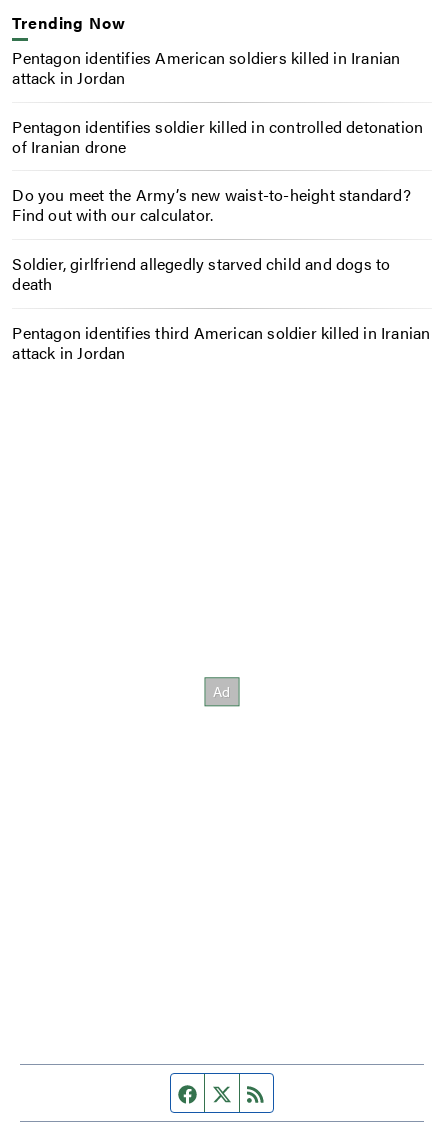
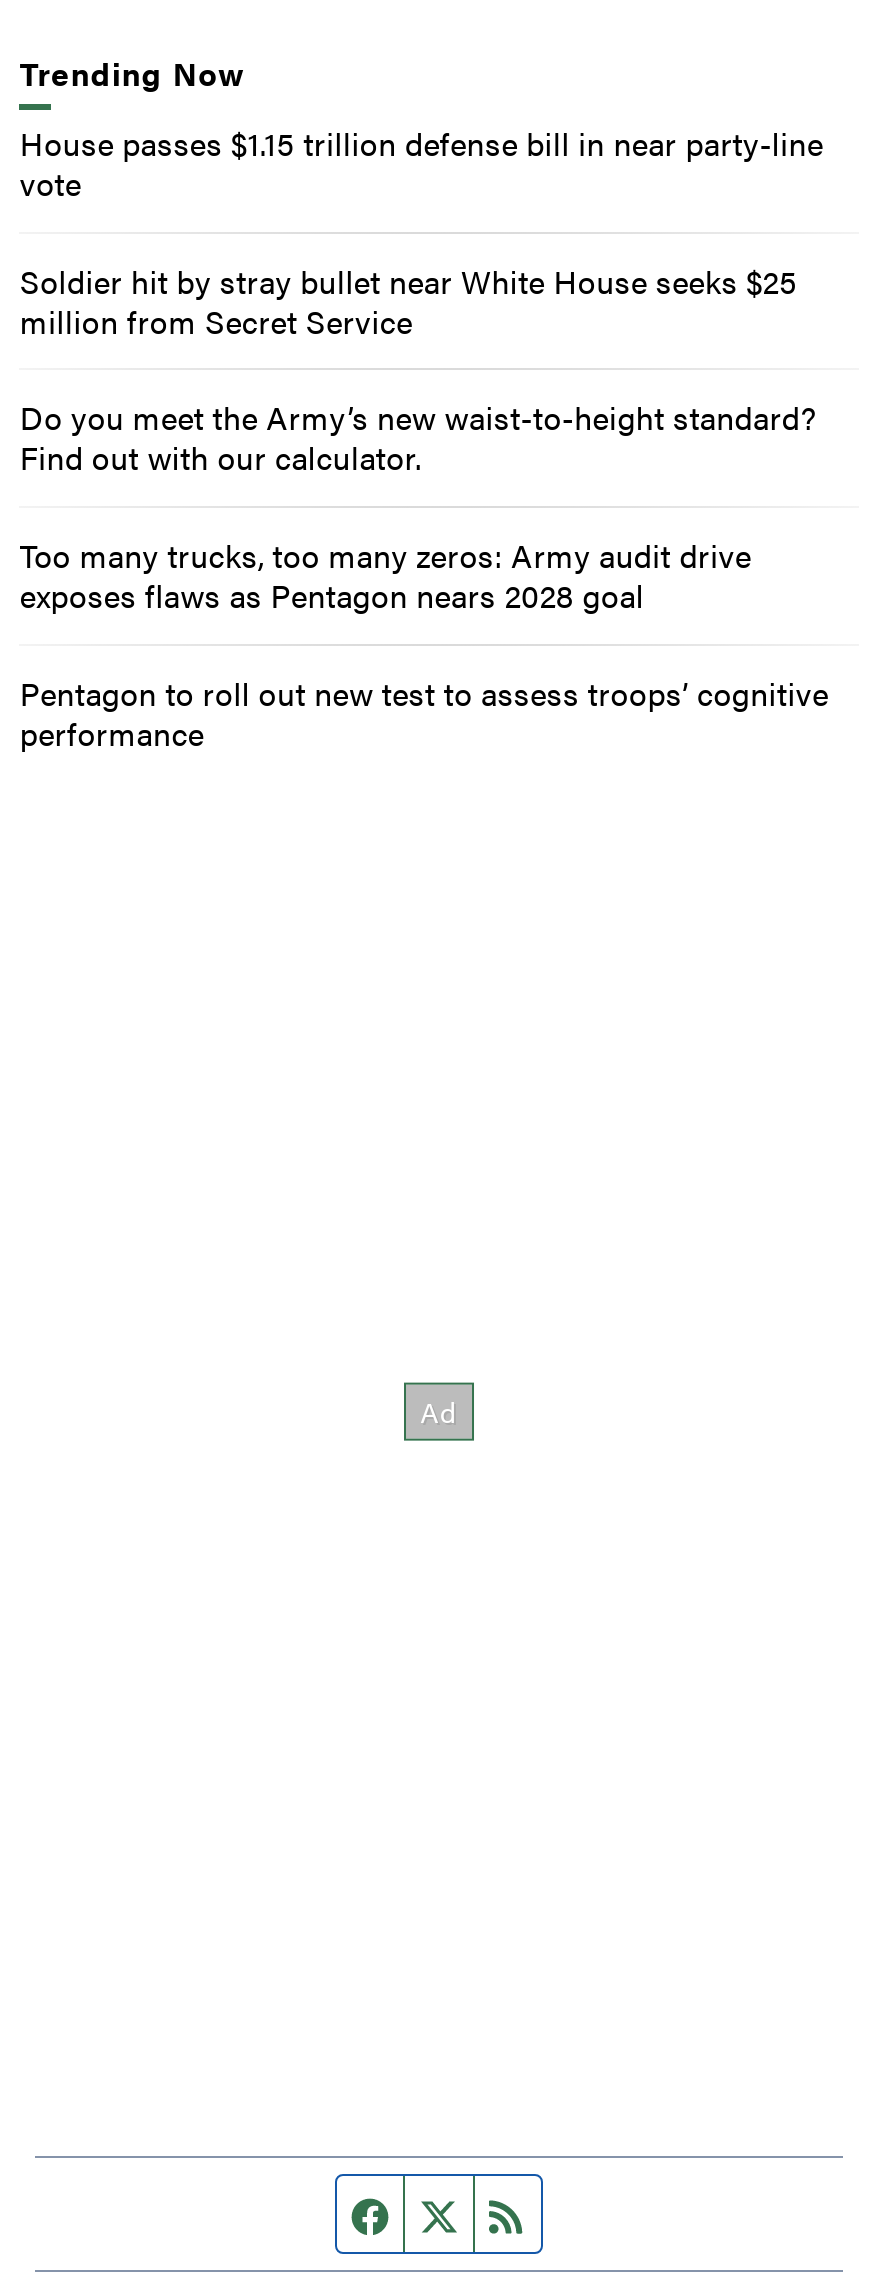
[12,46,400,89] Pentagon identifies American soldiers killed in Iranian | attack in Jordan -> [20,119,823,205] House passes $1.15 trillion defense bill in near party-line | vote
[12,114,423,157] Pentagon identifies soldier killed in controlled detonation | of Iranian drone -> [20,257,797,343] Soldier hit by stray bullet near White House seeks $25 | million from Secret Service
[12,252,390,295] Soldier, girlfriend allegedly starved child and dogs to | death -> [20,532,751,618] Too many trucks, too many zeros: Army audit drive | exposes flaws as Pentagon nears 2028 goal
[12,321,430,364] Pentagon identifies third American soldier killed in Iranian | attack in Jordan -> [20,670,829,756] Pentagon to roll out new test to assess troops’ cognitive | performance

